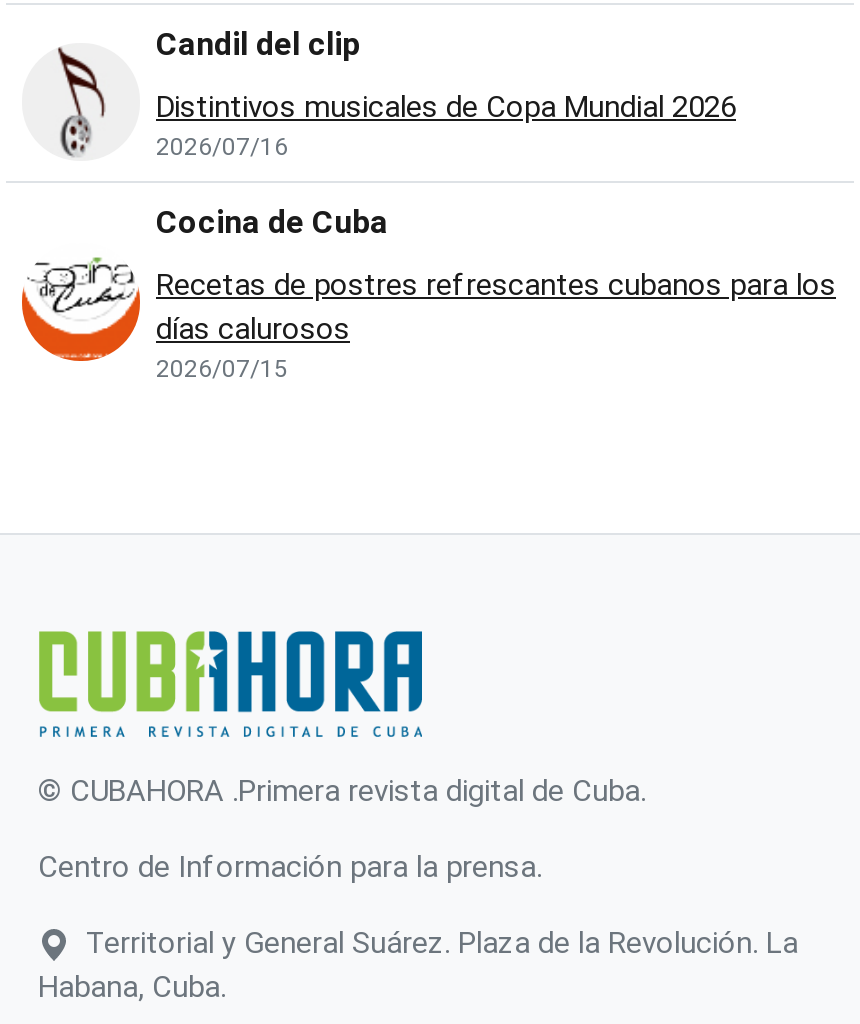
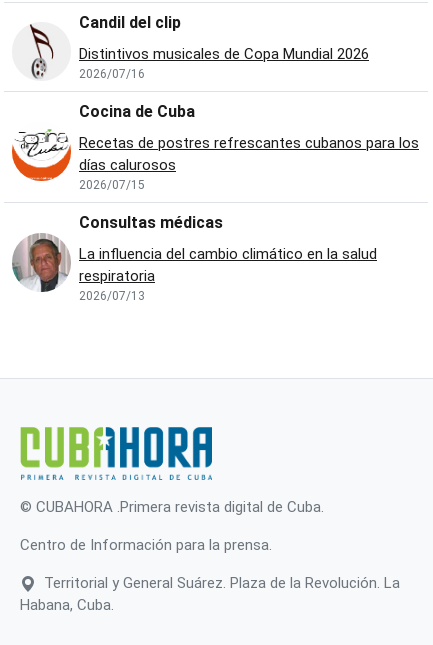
none -> [11,213,377,303] [image] | Consultas médicas | La influencia del cambio climático en la salud | respiratoria | 2026/07/13

